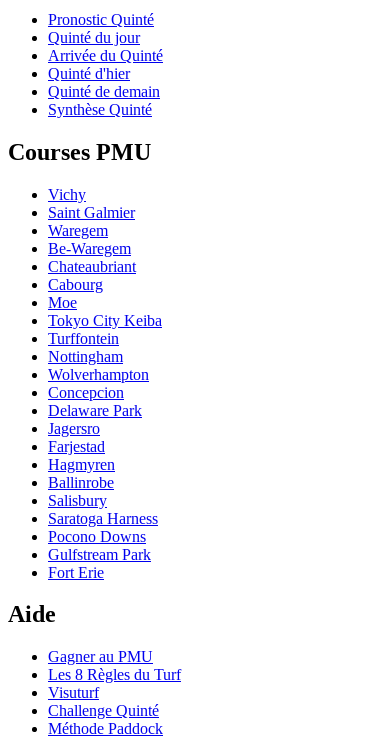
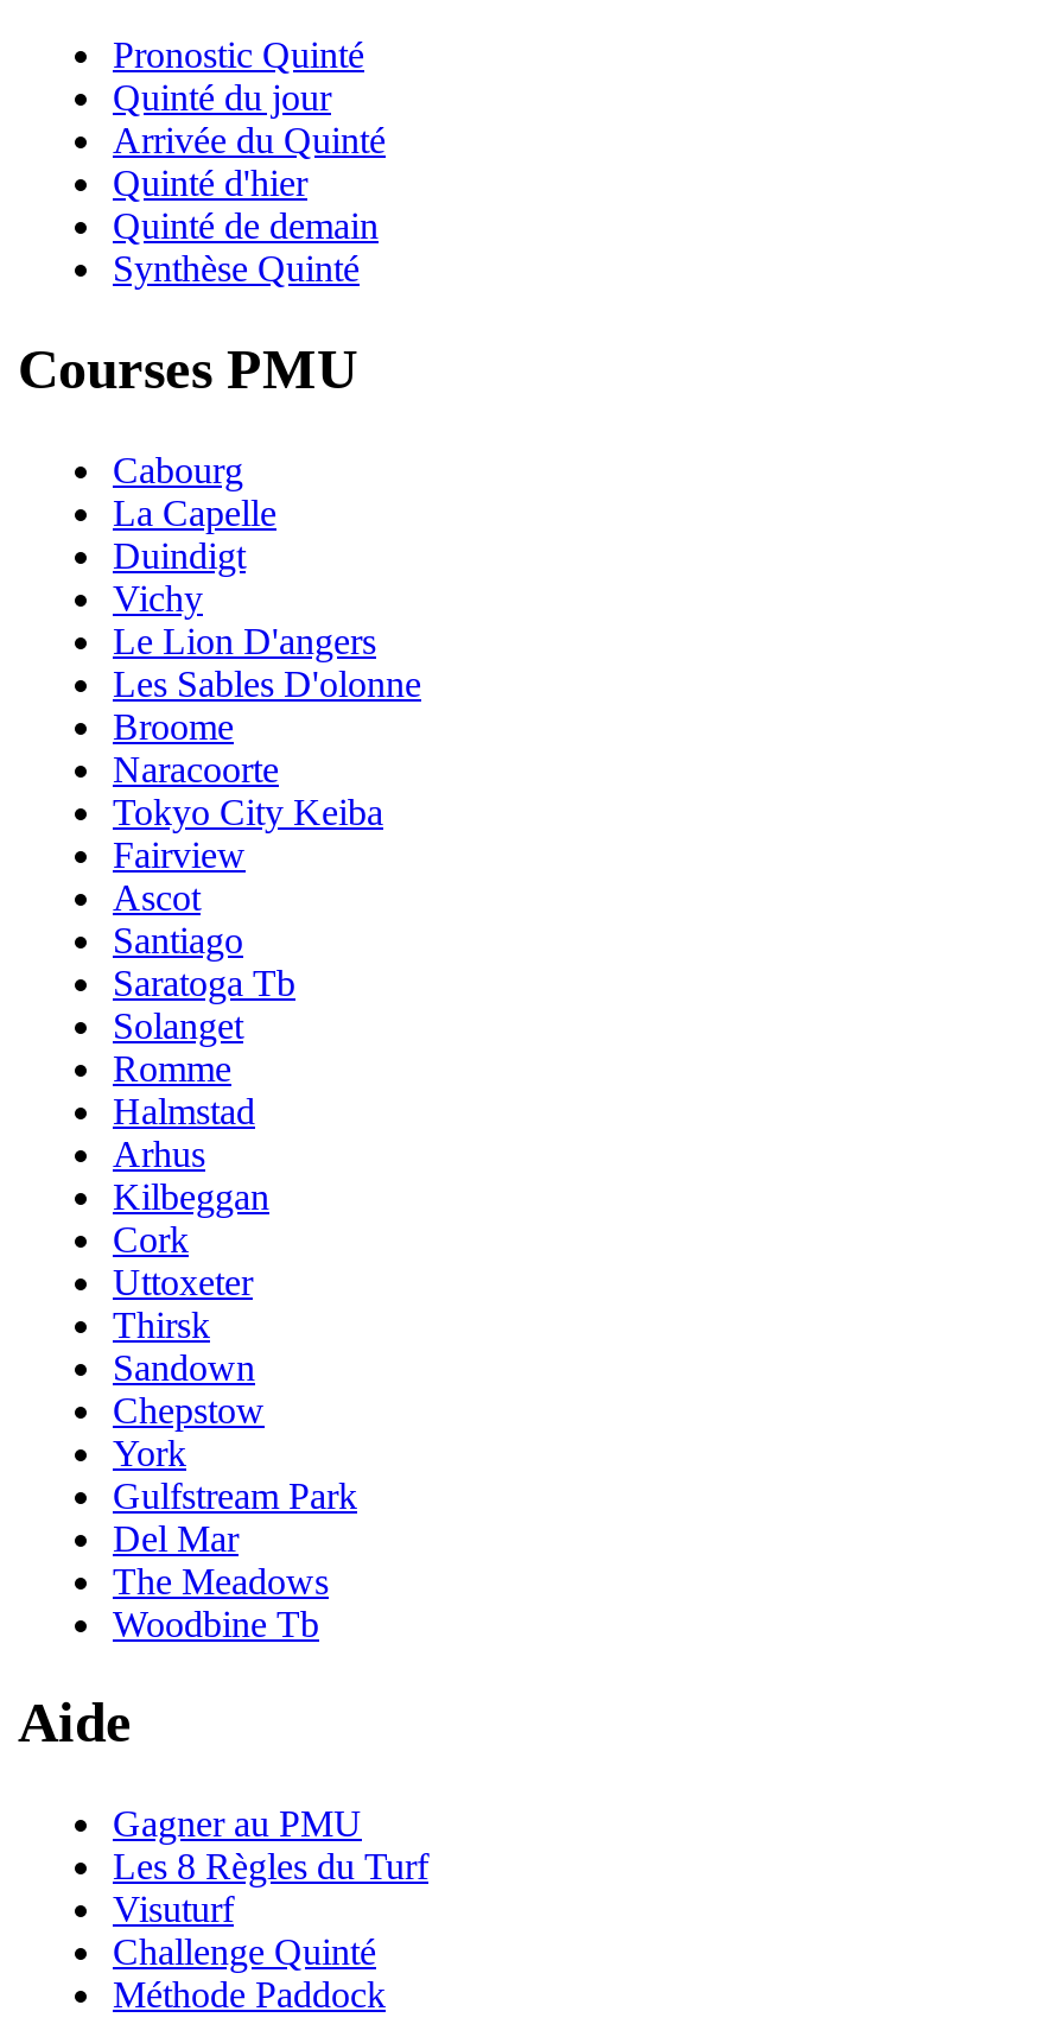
none -> [113,449,276,575] Cabourg | La Capelle | Duindigt
[48,204,136,311] Saint Galmier | Waregem | Be-Waregem | Chateaubriant | Cabourg | Moe -> [113,620,421,788] Le Lion D'angers | Les Sables D'olonne | Broome | Naracoorte
[48,330,158,545] Turffontein | Nottingham | Wolverhampton | Concepcion | Delaware Park | Jagersro | Farjestad | Hagmyren | Ballinrobe | Salisbury | Saratoga Harness | Pocono Downs -> [113,834,295,1472] Fairview | Ascot | Santiago | Saratoga Tb | Solanget | Romme | Halmstad | Arhus | Kilbeggan | Cork | Uttoxeter | Thirsk | Sandown | Chepstow | York
[48,564,104,581] Fort Erie -> [113,1517,329,1643] Del Mar | The Meadows | Woodbine Tb

